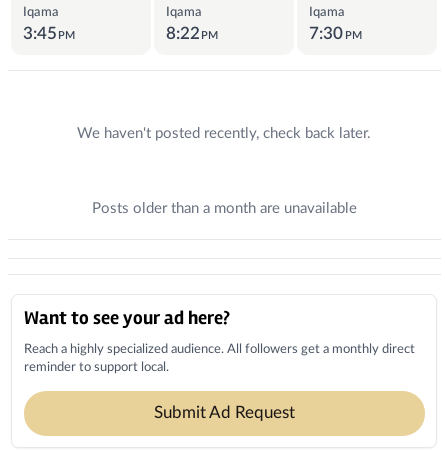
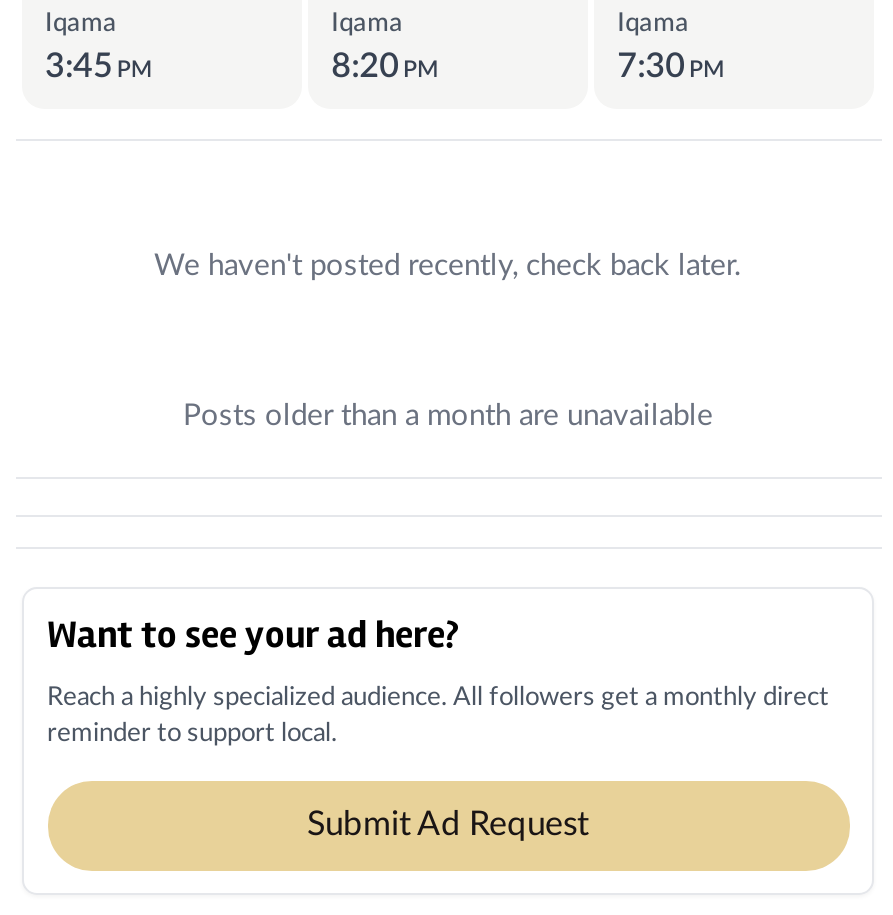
[166,25,218,42] 8:22 PM -> [331,50,437,84] 8:20 PM

